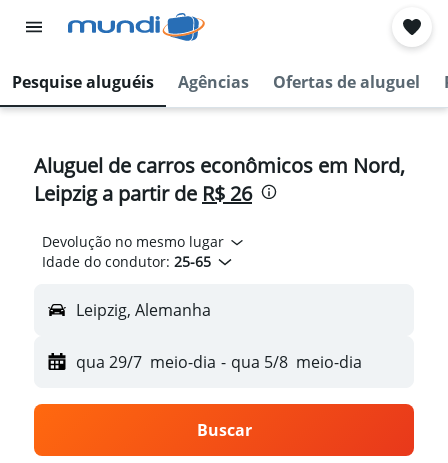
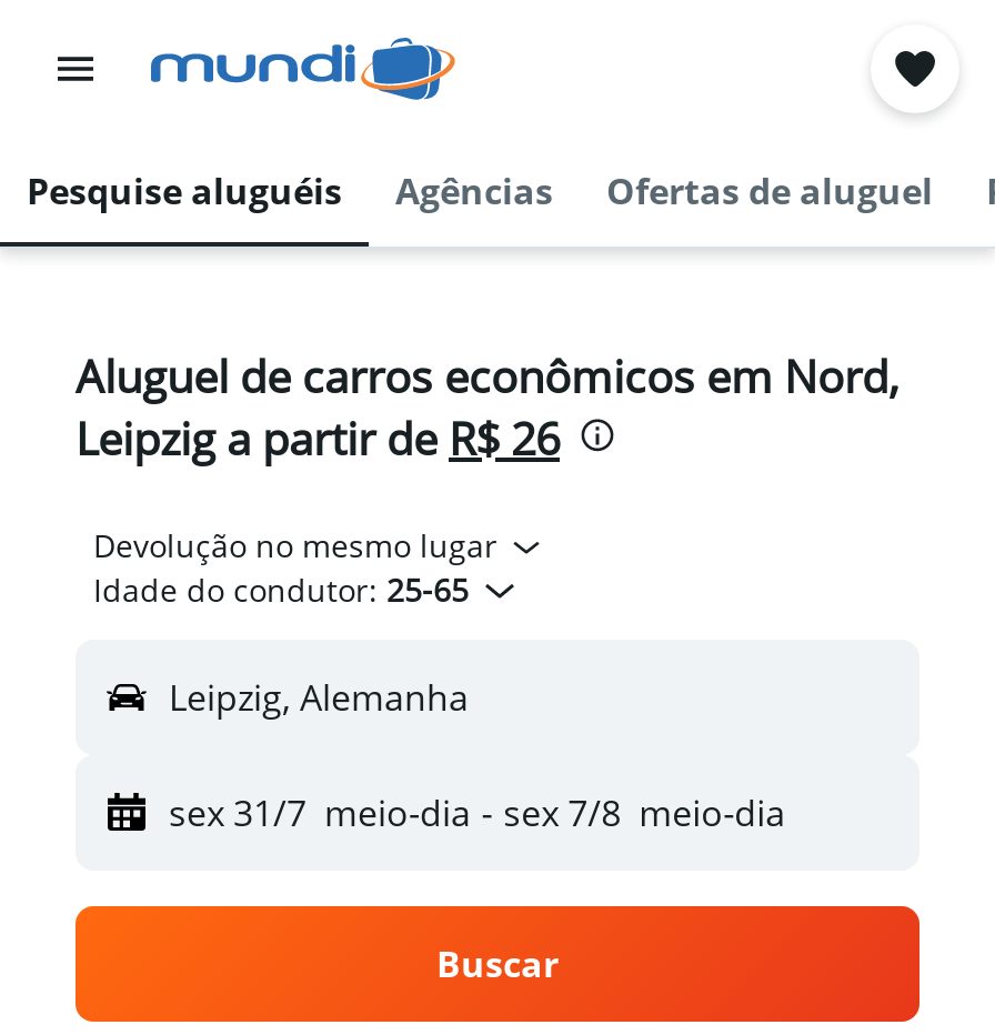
[76,351,362,373] qua 29/7 meio-dia - qua 5/8 meio-dia -> [169,788,785,837] sex 31/7 meio-dia - sex 7/8 meio-dia

